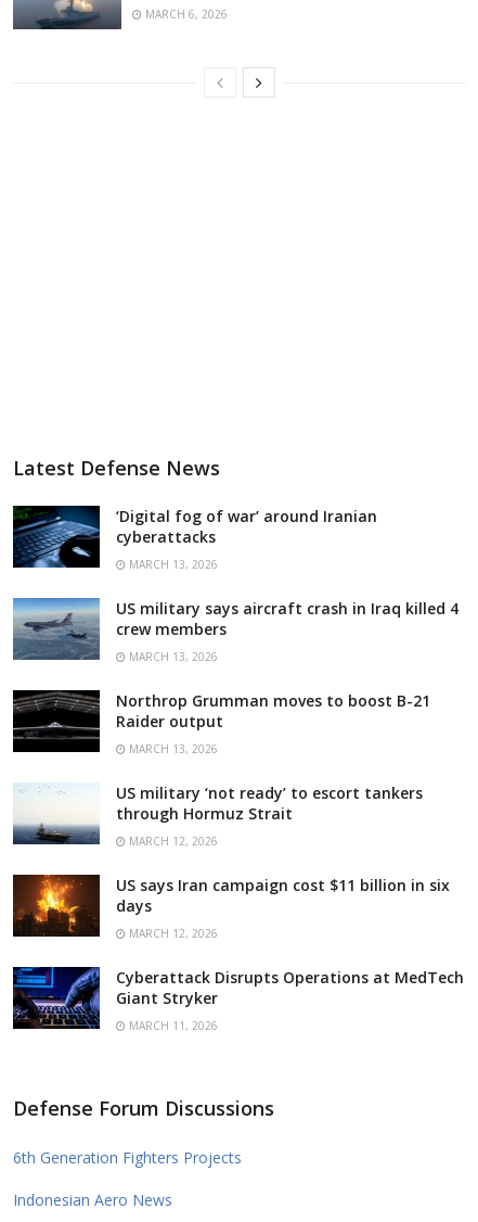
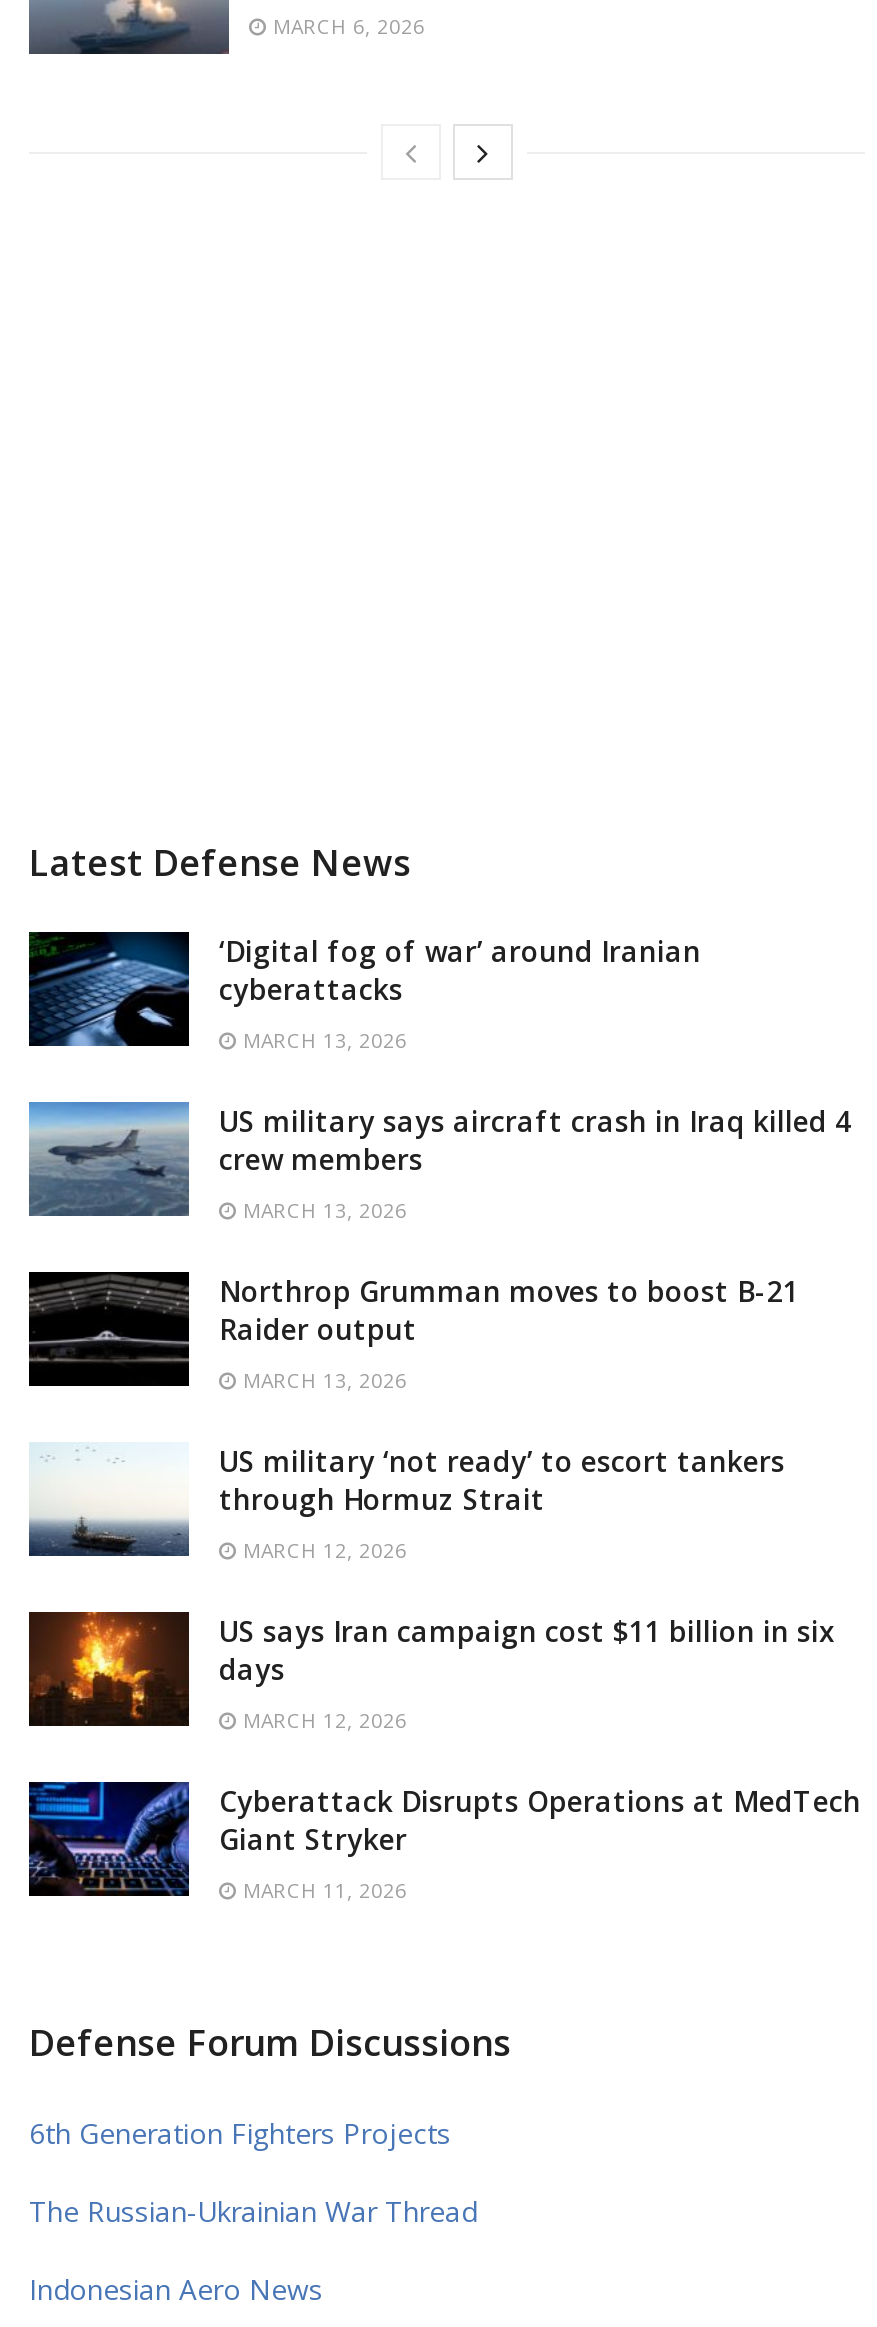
none -> [29,2191,477,2229] The Russian-Ukrainian War Thread

